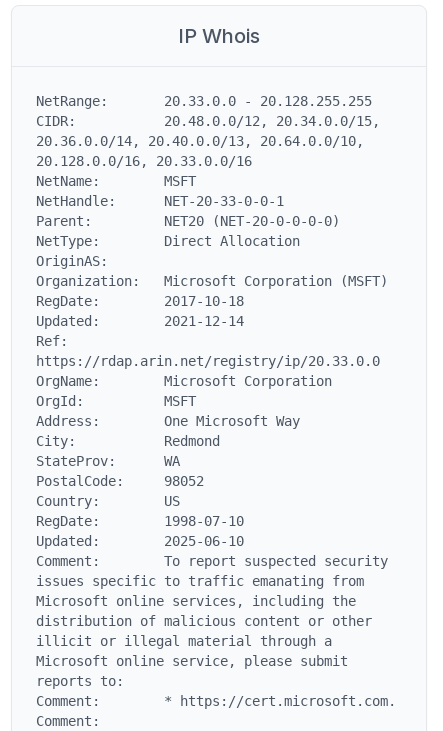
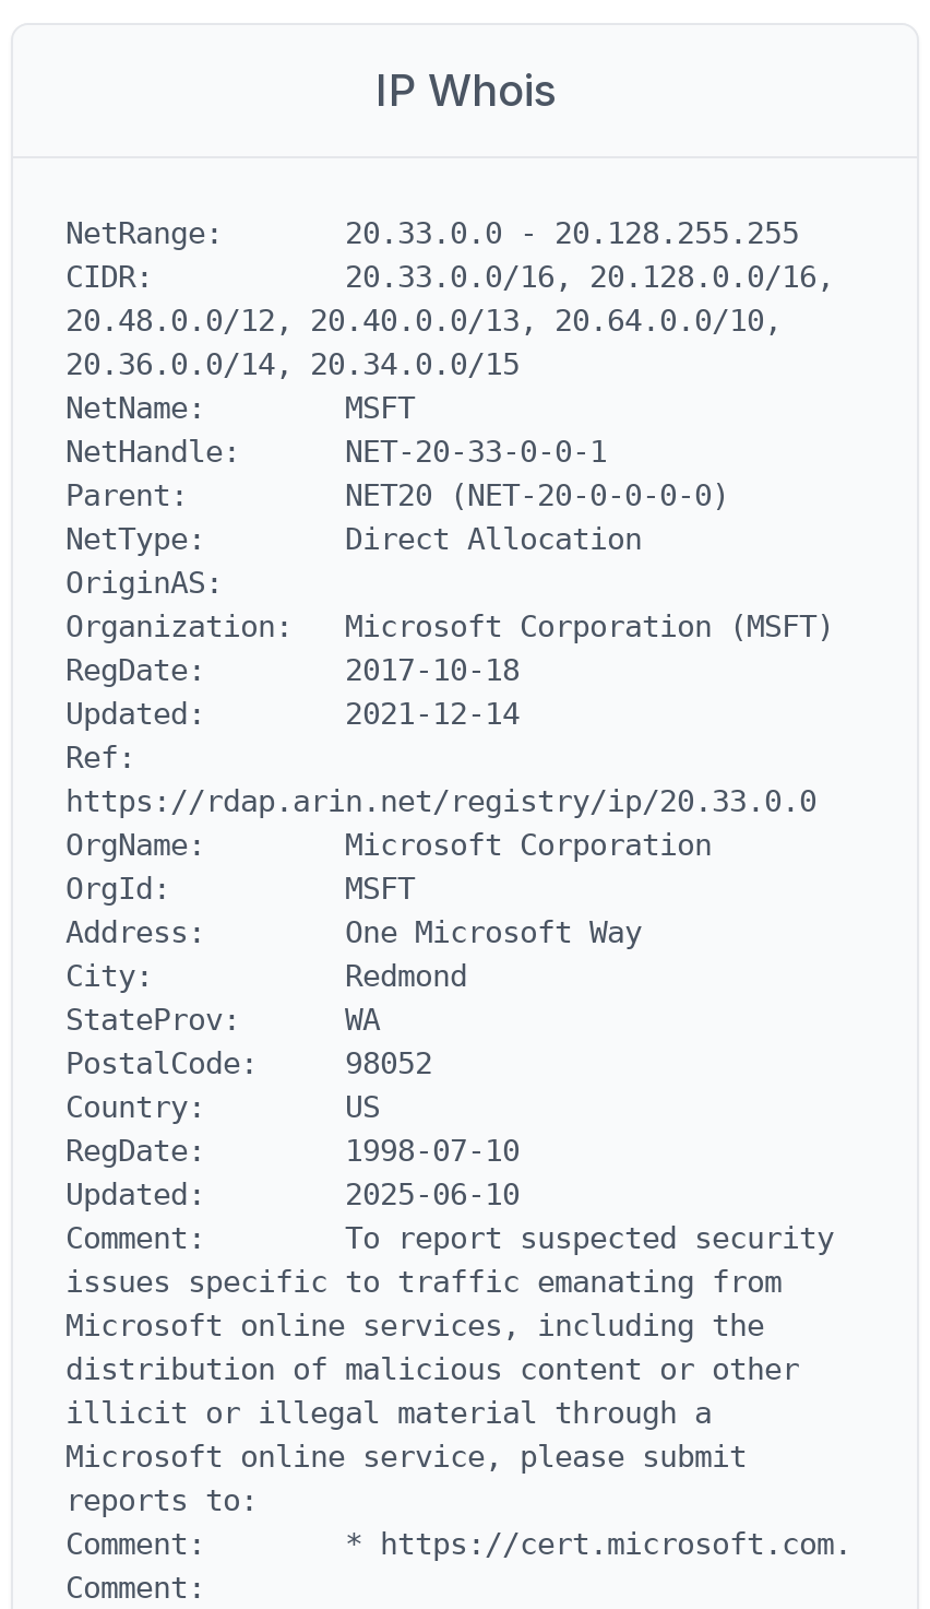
[36,113,380,129] CIDR: 20.48.0.0/12, 20.34.0.0/15, -> [65,259,834,294] CIDR: 20.33.0.0/16, 20.128.0.0/16,
[36,133,364,149] 20.36.0.0/14, 20.40.0.0/13, 20.64.0.0/10, -> [65,303,782,338] 20.48.0.0/12, 20.40.0.0/13, 20.64.0.0/10,
[36,153,252,169] 20.128.0.0/16, 20.33.0.0/16 -> [65,346,520,381] 20.36.0.0/14, 20.34.0.0/15

